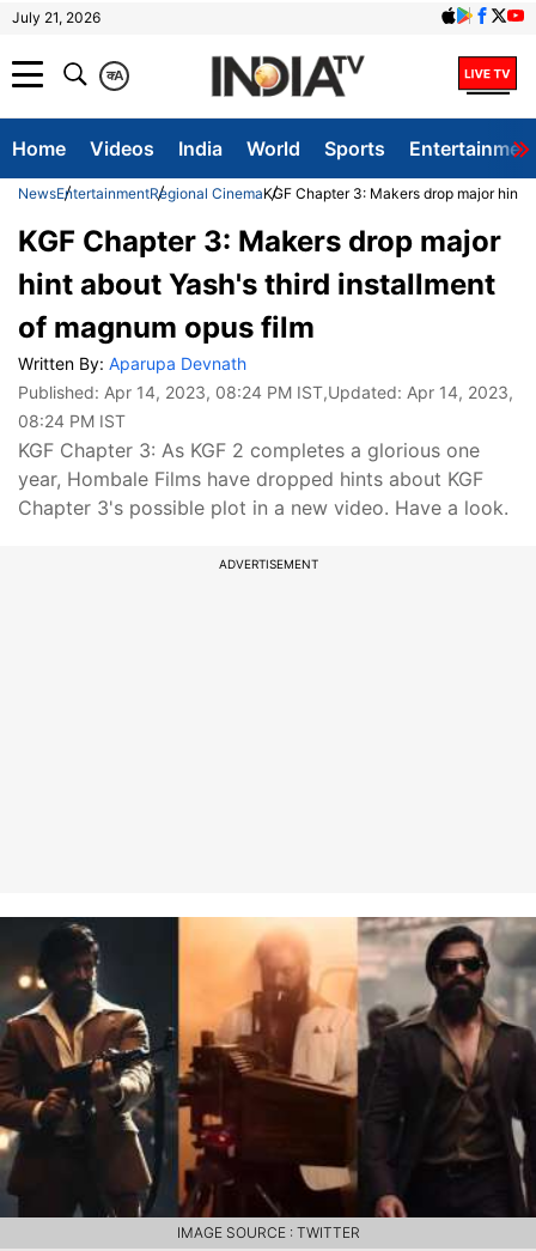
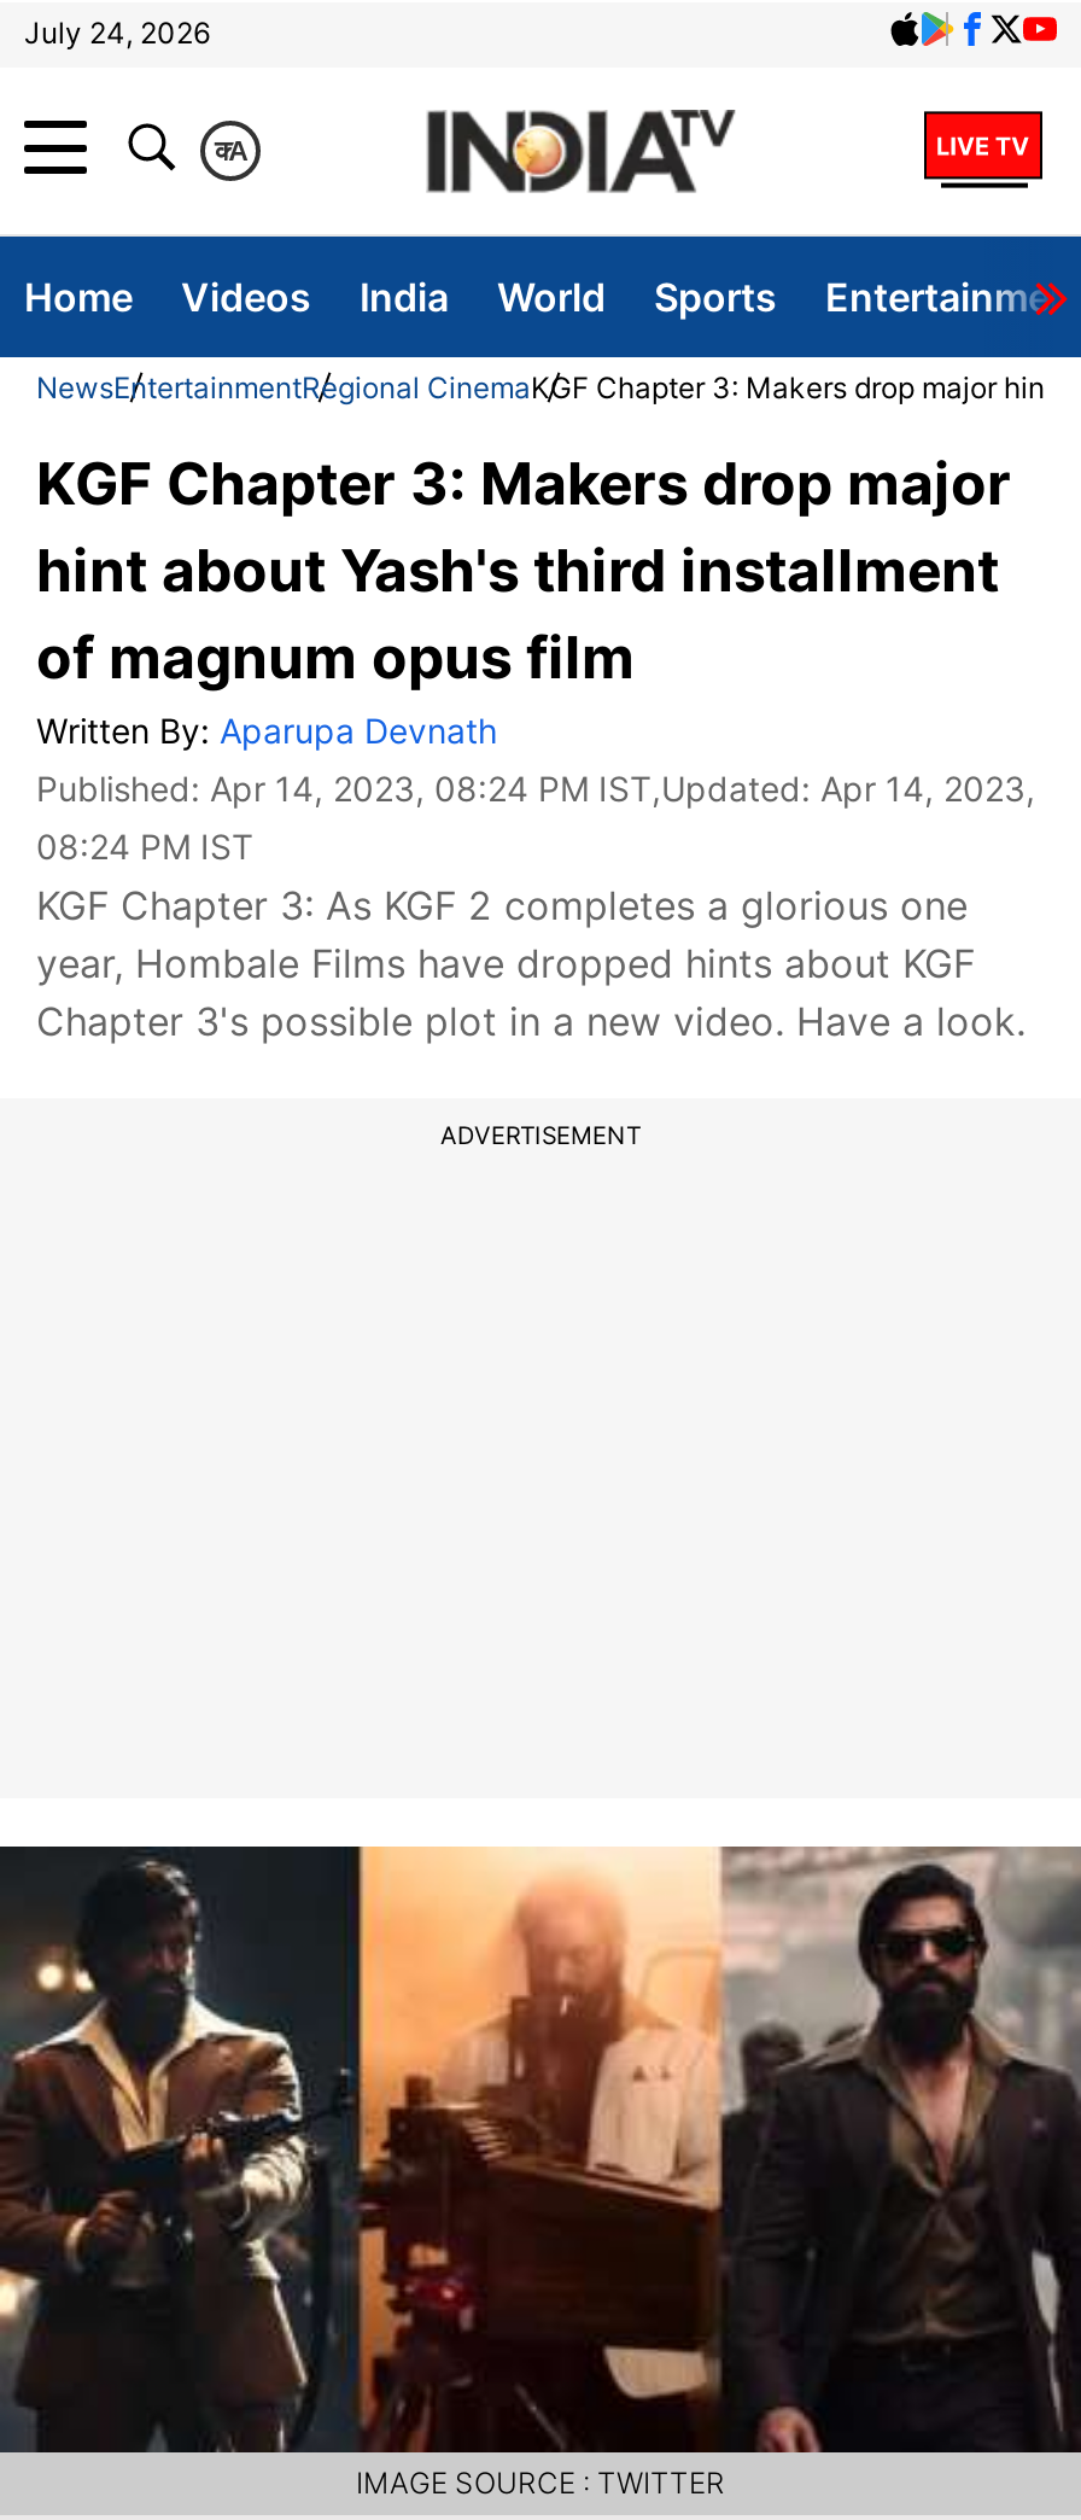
[12,8,100,26] July 21, 2026 -> [24,14,210,51] July 24, 2026

